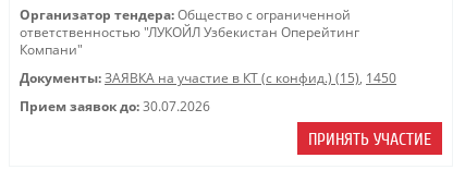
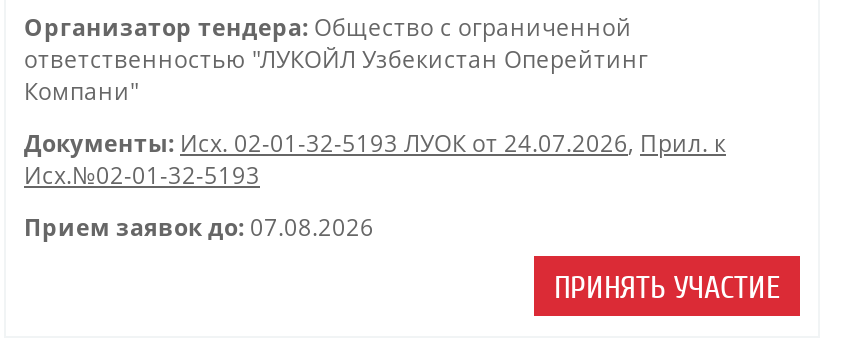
[20,70,396,86] Документы: ЗАЯВКА на участие в КТ (с конфид.) (15), 1450 -> [24,128,726,190] Документы: Исх. 02-01-32-5193 ЛУОК от 24.07.2026, Прил. к | Исх.№02-01-32-5193
[20,98,210,114] Прием заявок до: 30.07.2026 -> [24,212,374,242] Прием заявок до: 07.08.2026

